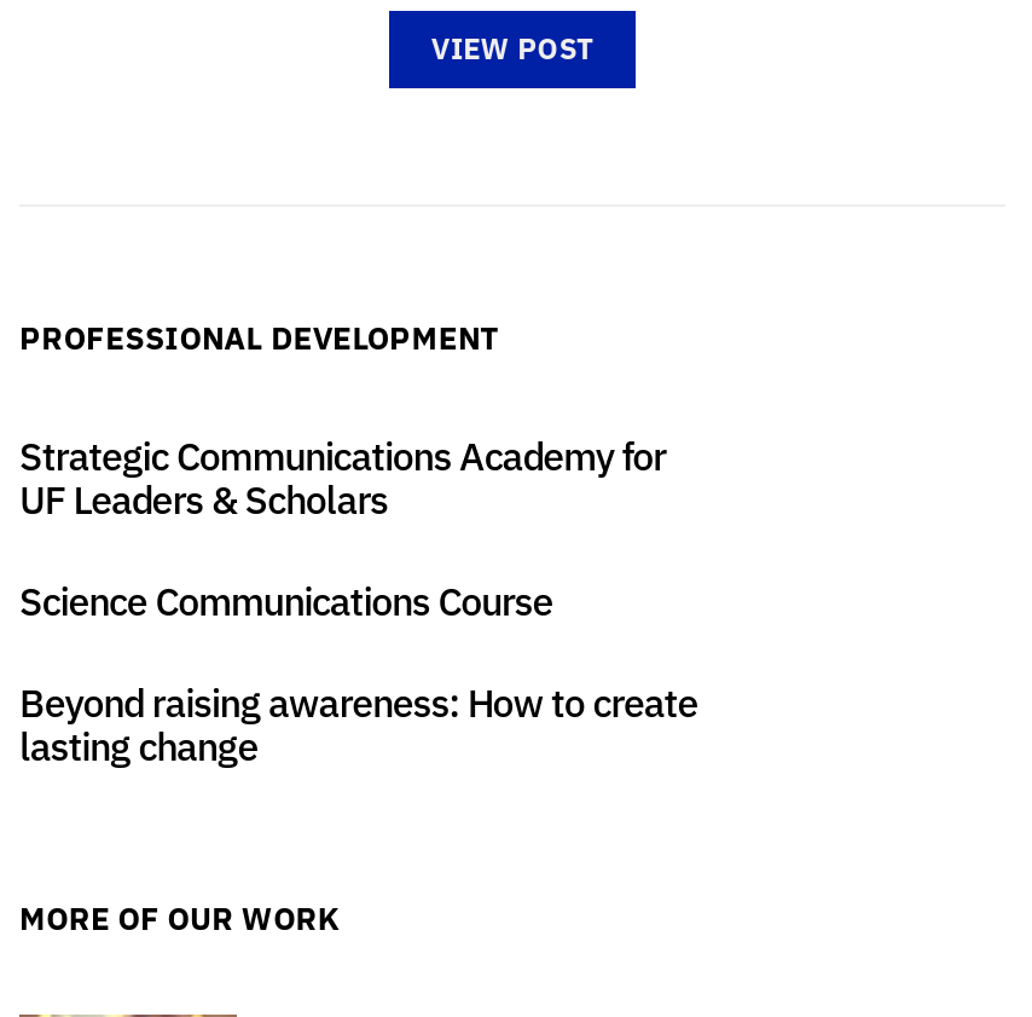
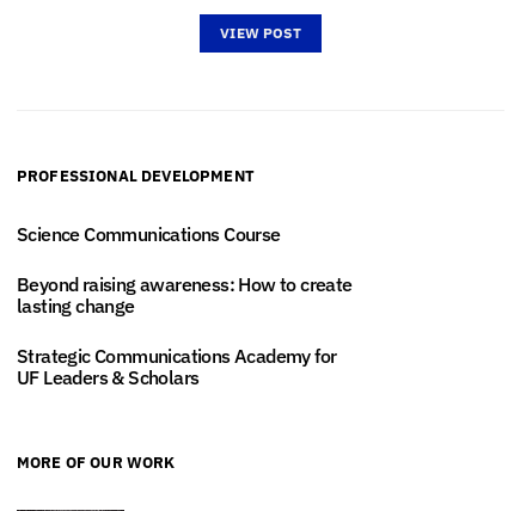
moved [19,432,666,524] -> [17,344,336,389]: Strategic Communications Academy for | UF Leaders & Scholars
moved [19,577,698,770] -> [17,222,352,318]: Science Communications Course | Beyond raising awareness: How to create | lasting change

